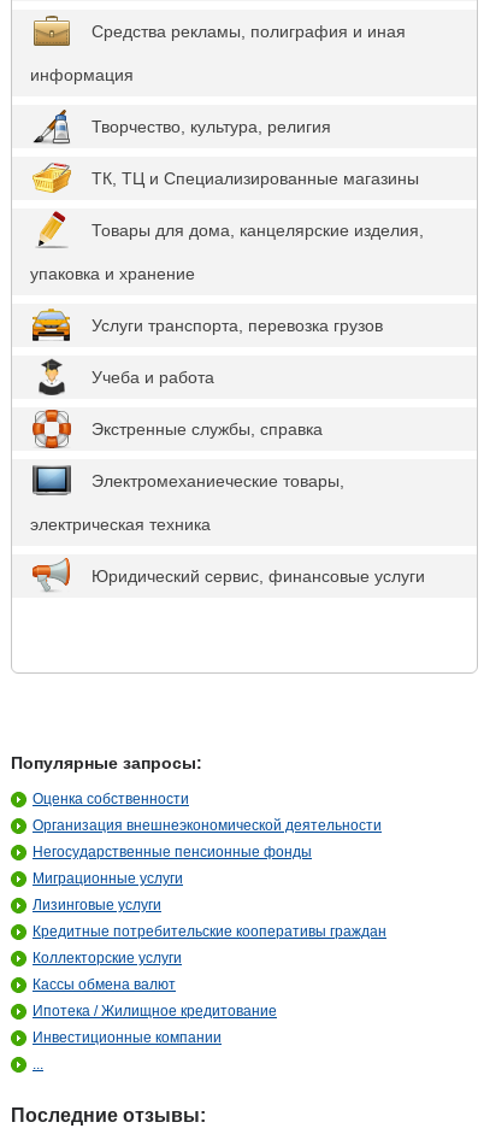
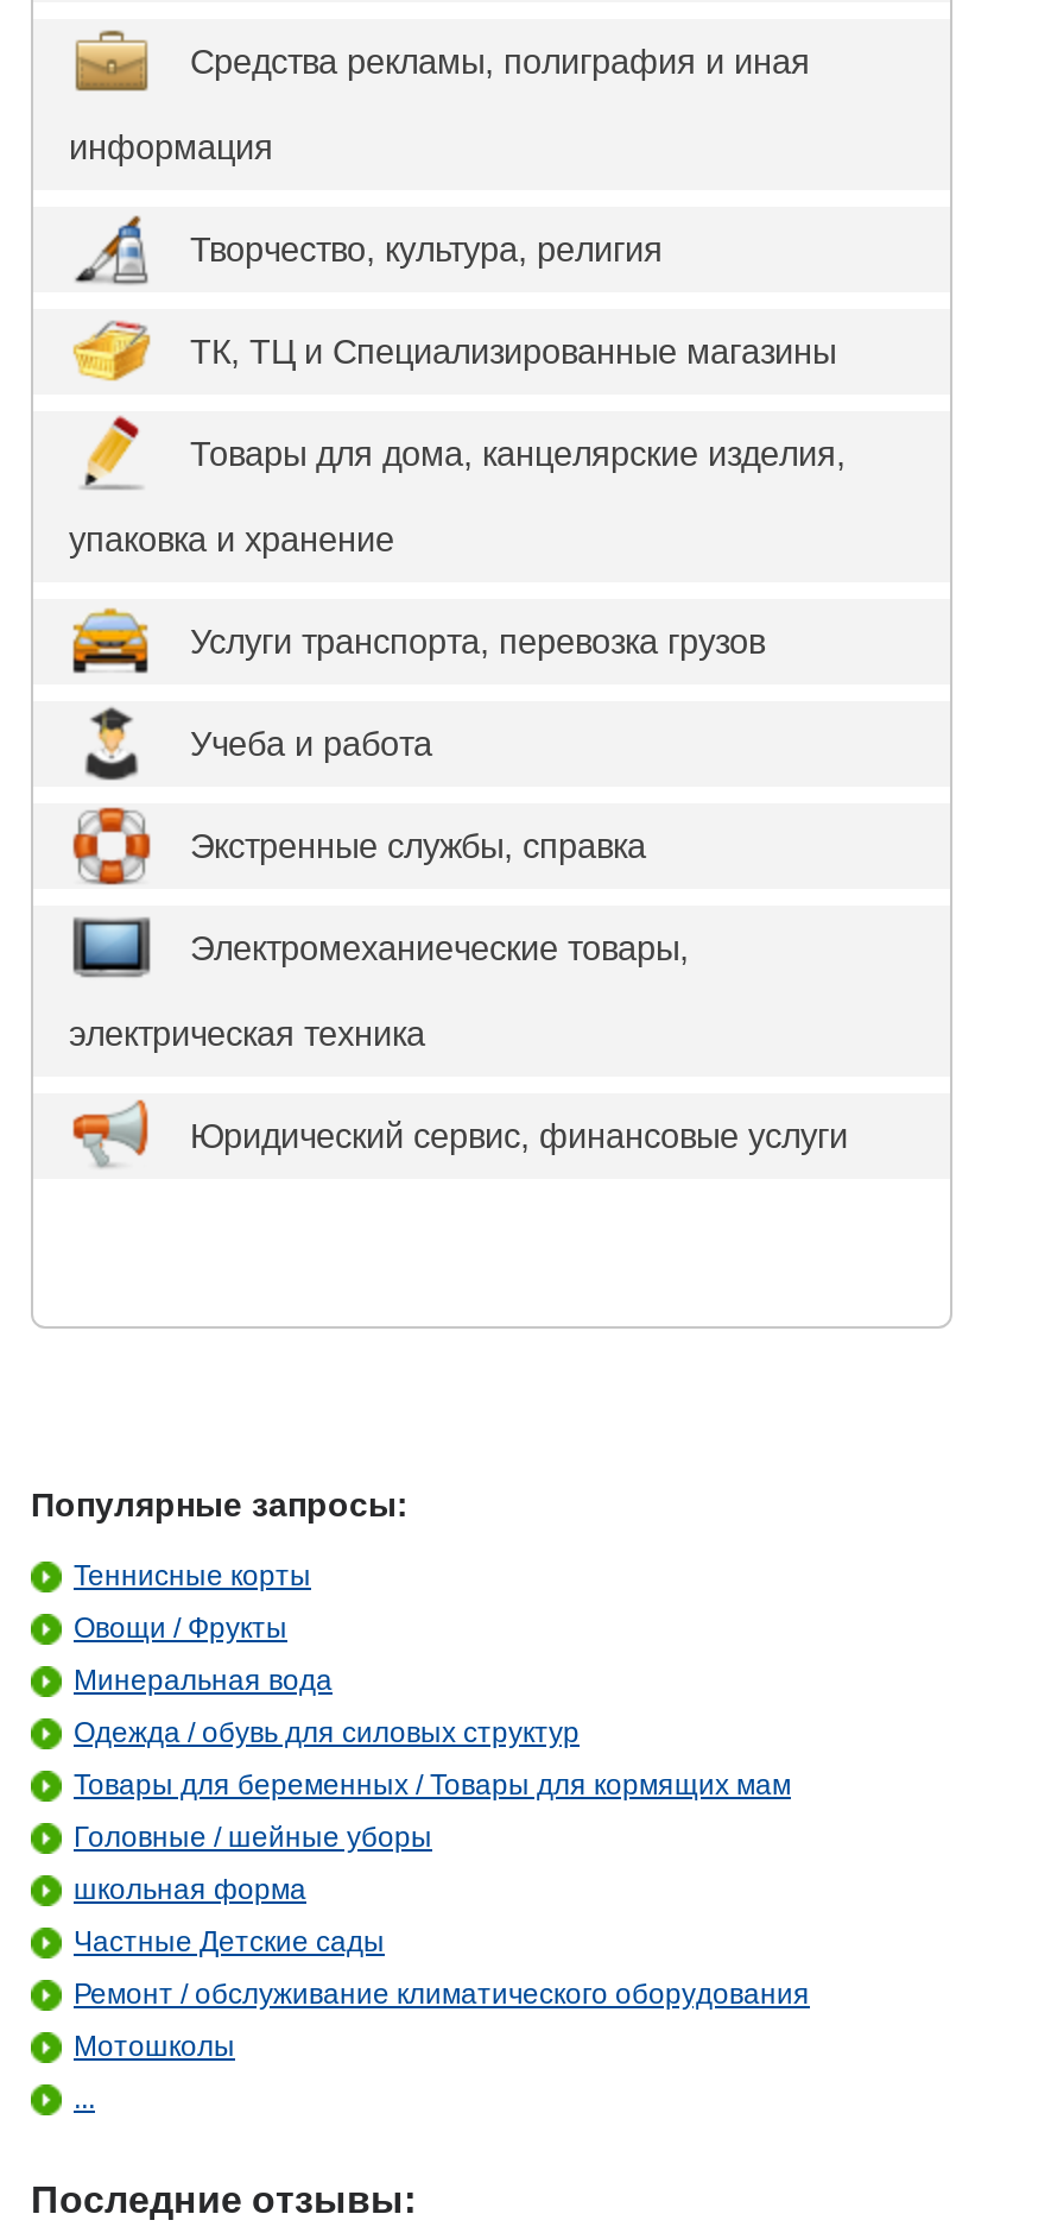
[33,791,189,807] Оценка собственности -> [74,1559,311,1592] Теннисные корты
[33,817,382,834] Организация внешнеэкономической деятельности -> [74,1611,287,1645] Овощи / Фрукты
[33,844,312,860] Негосударственные пенсионные фонды -> [74,1664,333,1697] Минеральная вода
[33,870,183,887] Миграционные услуги -> [74,1716,580,1749] Одежда / обувь для силовых структур
[33,897,161,913] Лизинговые услуги -> [74,1768,791,1802] Товары для беременных / Товары для кормящих мам
[33,923,386,940] Кредитные потребительские кооперативы граждан -> [74,1821,432,1854] Головные / шейные уборы
[33,950,182,966] Коллекторские услуги -> [74,1873,306,1906] школьная форма
[33,976,176,993] Кассы обмена валют -> [74,1925,385,1958] Частные Детские сады
[33,1003,277,1020] Ипотека / Жилищное кредитование -> [74,1977,810,2011] Ремонт / обслуживание климатического оборудования
[33,1029,222,1046] Инвестиционные компании -> [74,2030,235,2063] Мотошколы

